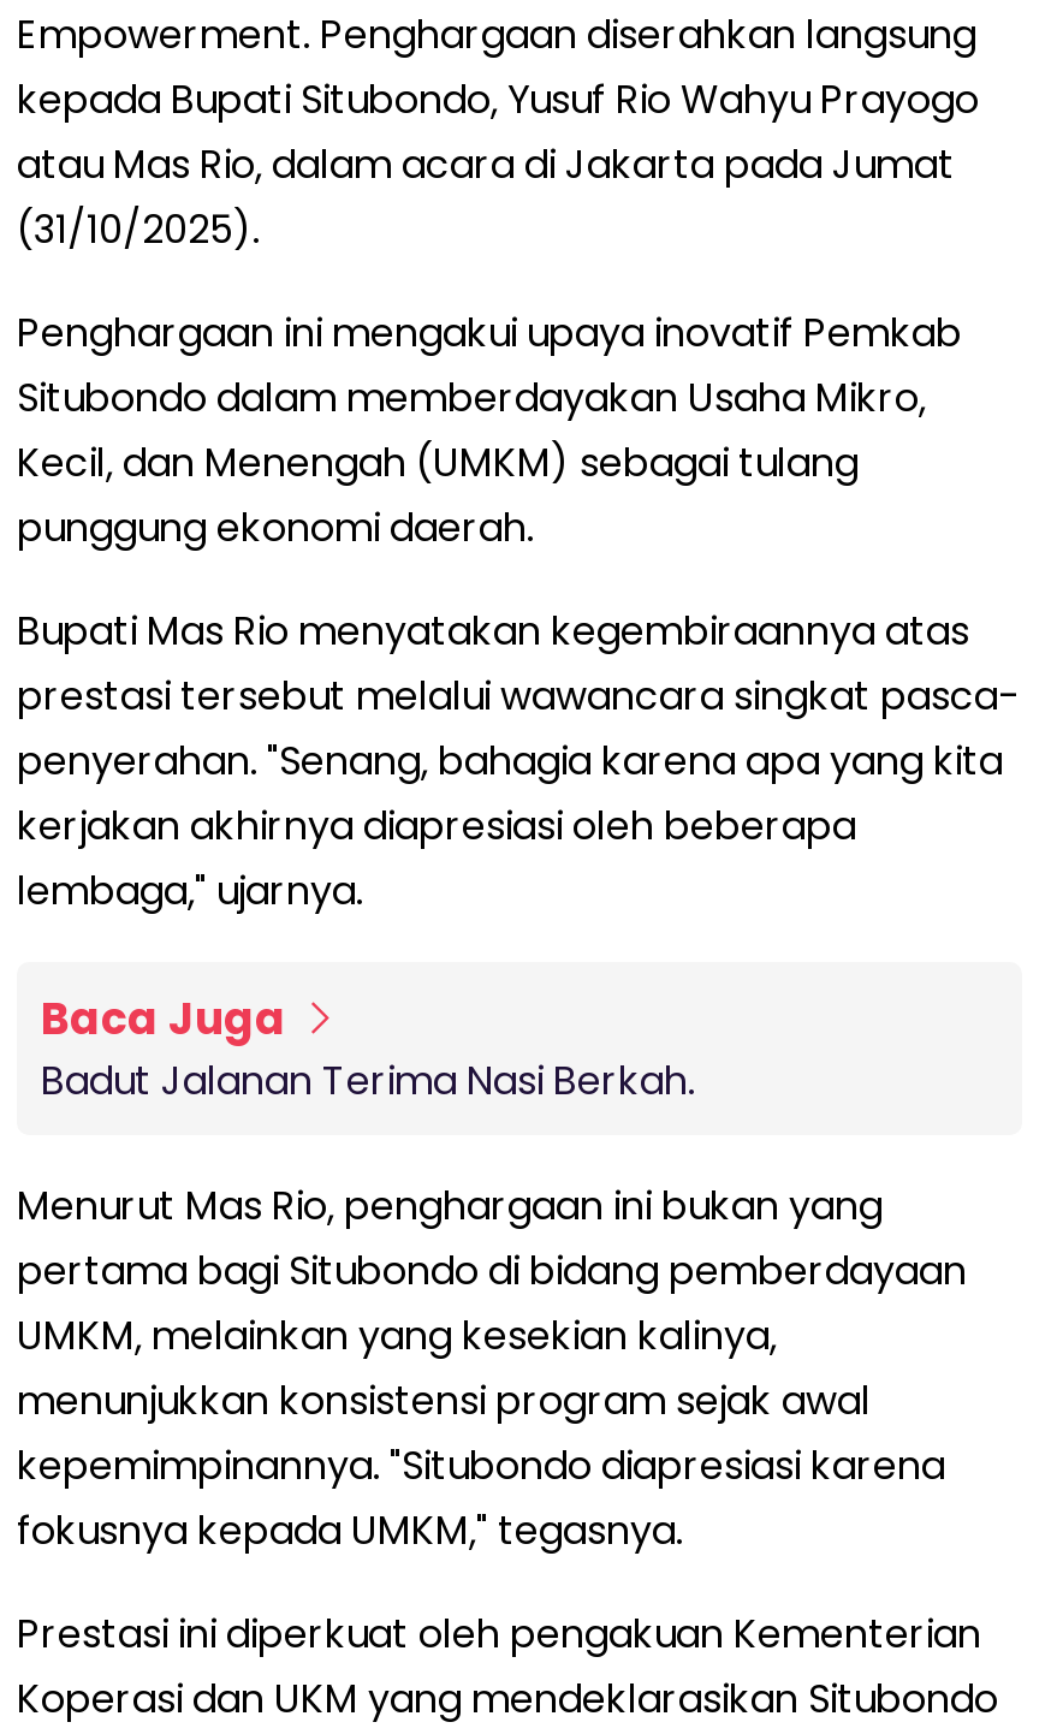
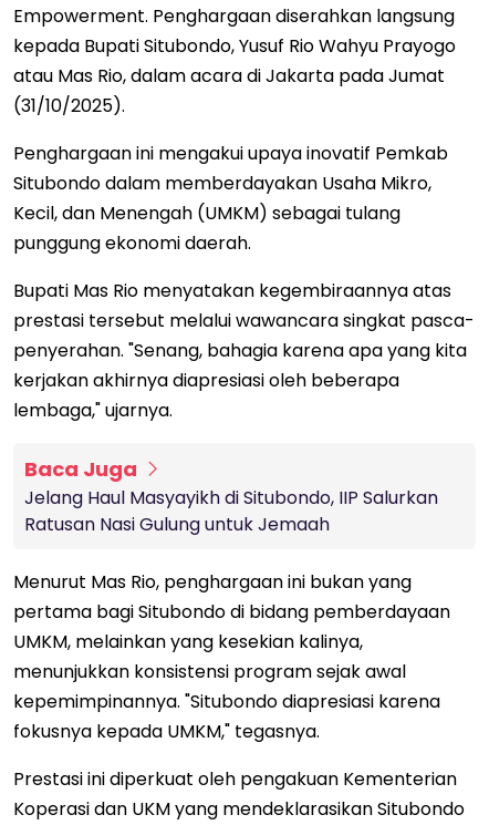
[41,1054,695,1109] Badut Jalanan Terima Nasi Berkah. -> [24,485,438,537] Jelang Haul Masyayikh di Situbondo, IIP Salurkan | Ratusan Nasi Gulung untuk Jemaah

